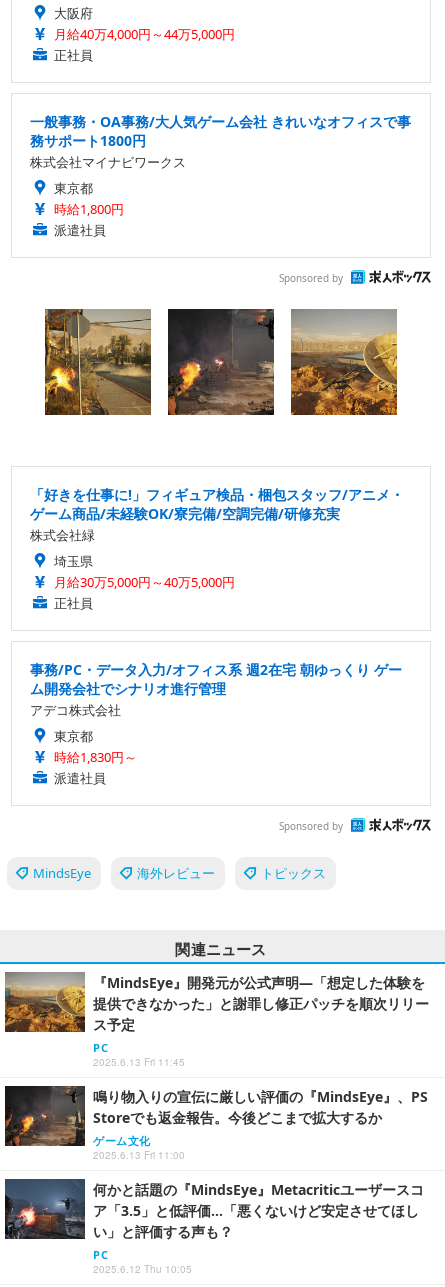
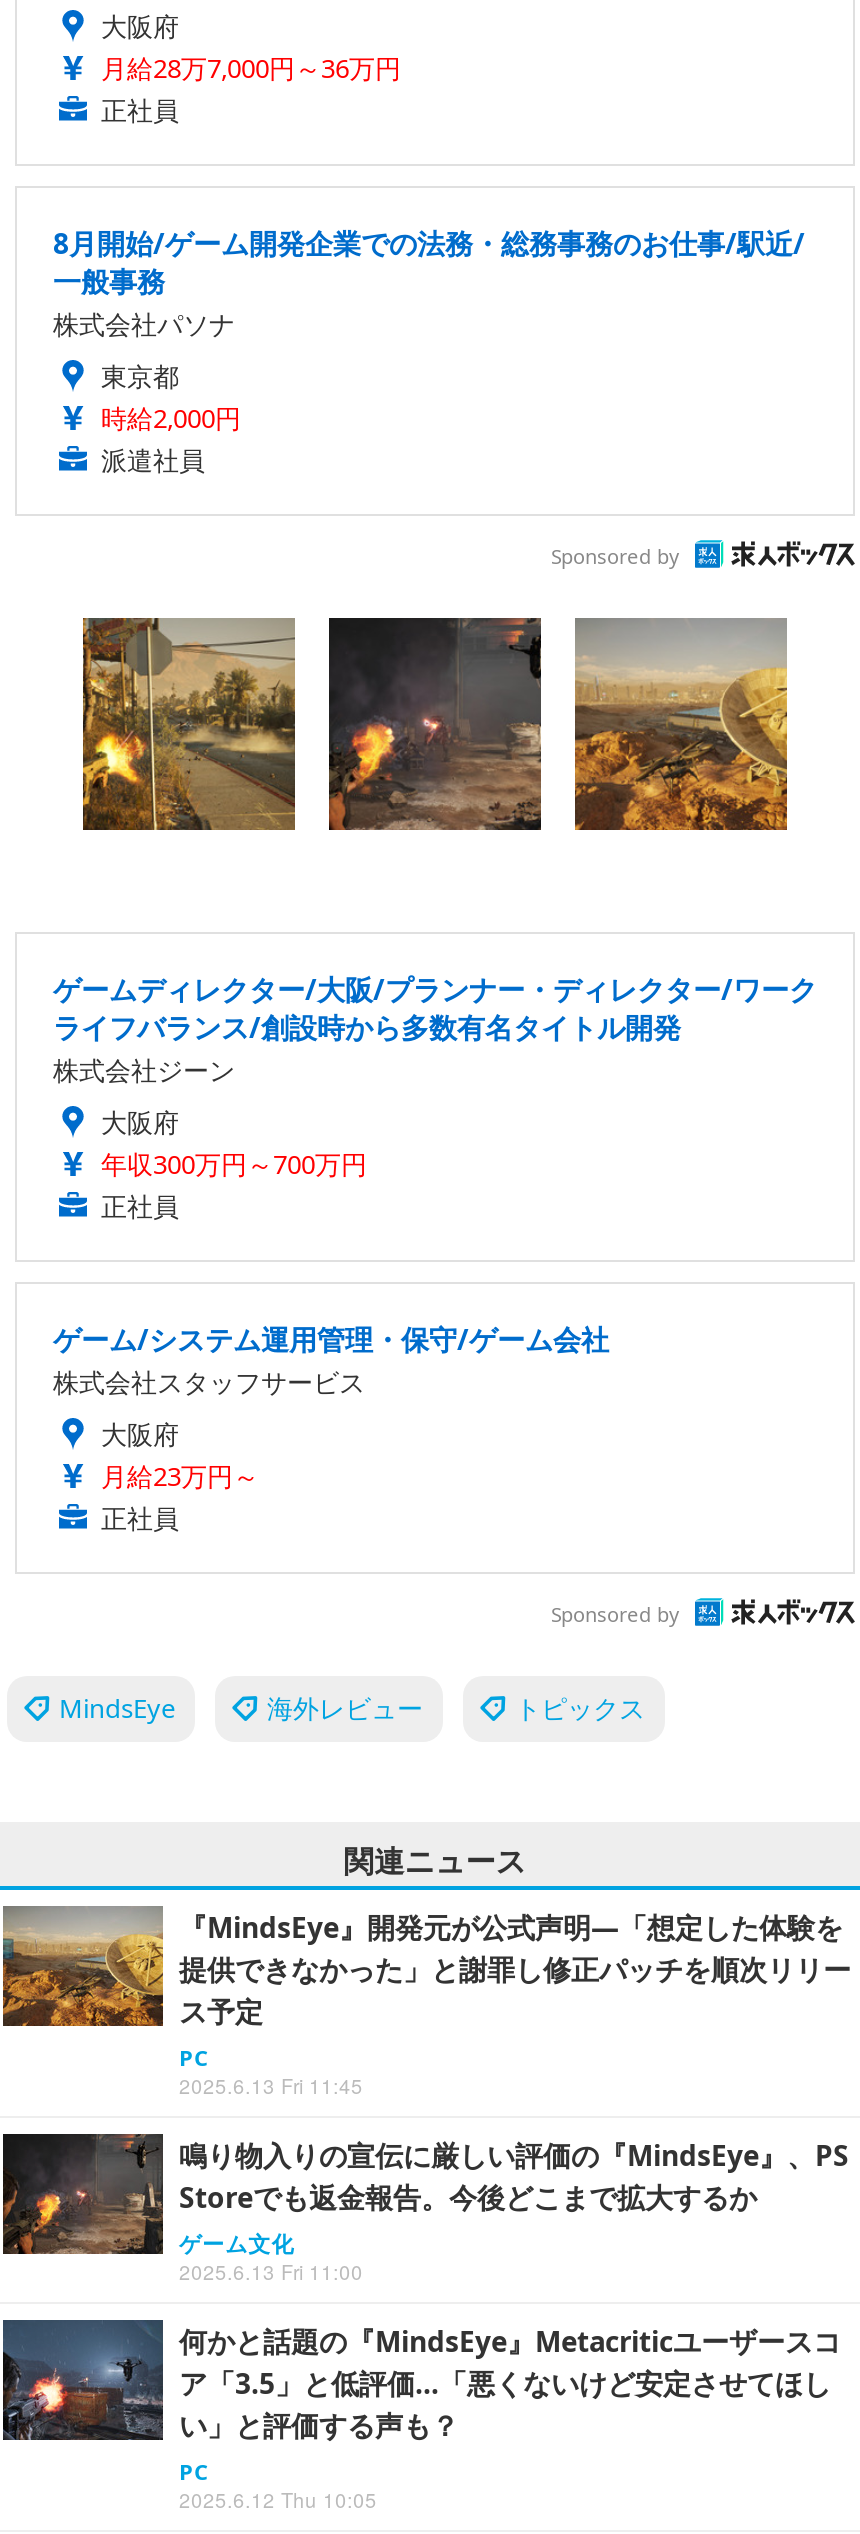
[54,25,235,43] 月給40万4,000円～44万5,000円 -> [101,51,401,87] 月給28万7,000円～36万円
[30,112,411,171] 一般事務・OA事務/大人気ゲーム会社 きれいなオフィスで事 | 務サポート1800円 | 株式会社マイナビワークス -> [53,225,805,343] 8月開始/ゲーム開発企業での法務・総務事務のお仕事/駅近/ | 一般事務 | 株式会社パソナ
[54,200,124,218] 時給1,800円 -> [101,401,241,437] 時給2,000円
[30,485,404,591] 「好きを仕事に!」フィギュア検品・梱包スタッフ/アニメ・ | ゲーム商品/未経験OK/寮完備/空調完備/研修充実 | 株式会社緑 | 埼玉県 | 月給30万5,000円～40万5,000円 -> [53,971,817,1183] ゲームディレクター/大阪/プランナー・ディレクター/ワーク | ライフバランス/創設時から多数有名タイトル開発 | 株式会社ジーン | 大阪府 | 年収300万円～700万円
[30,660,402,787] 事務/PC・データ入力/オフィス系 週2在宅 朝ゆっくり ゲー | ム開発会社でシナリオ進行管理 | アデコ株式会社 | 東京都 | 時給1,830円～ | 派遣社員 -> [53,1321,609,1537] ゲーム/システム運用管理・保守/ゲーム会社 | 株式会社スタッフサービス | 大阪府 | 月給23万円～ | 正社員

